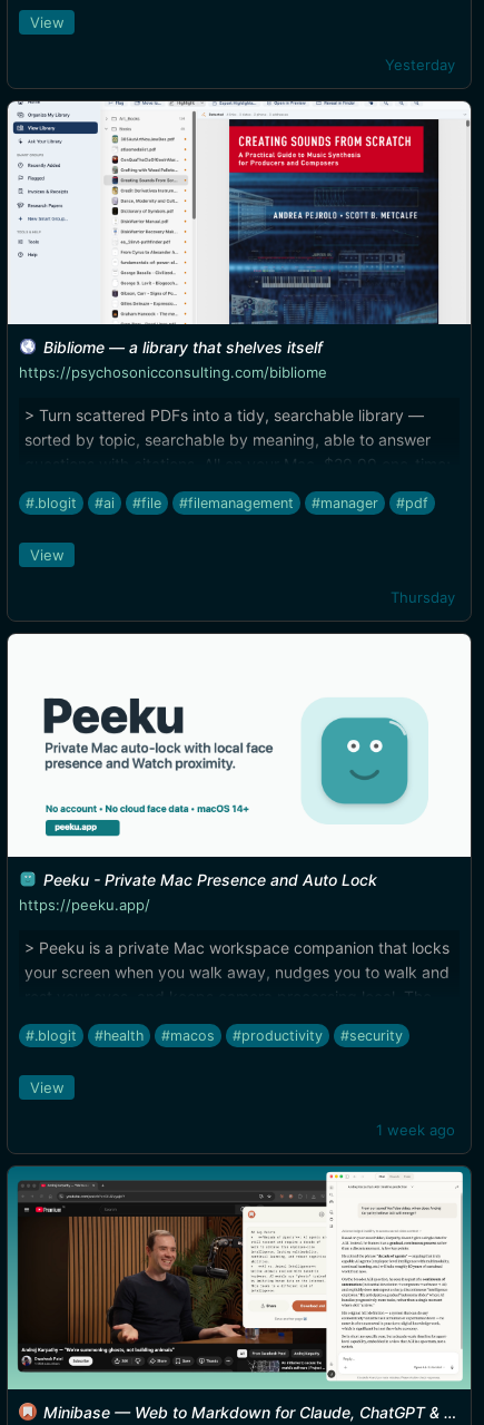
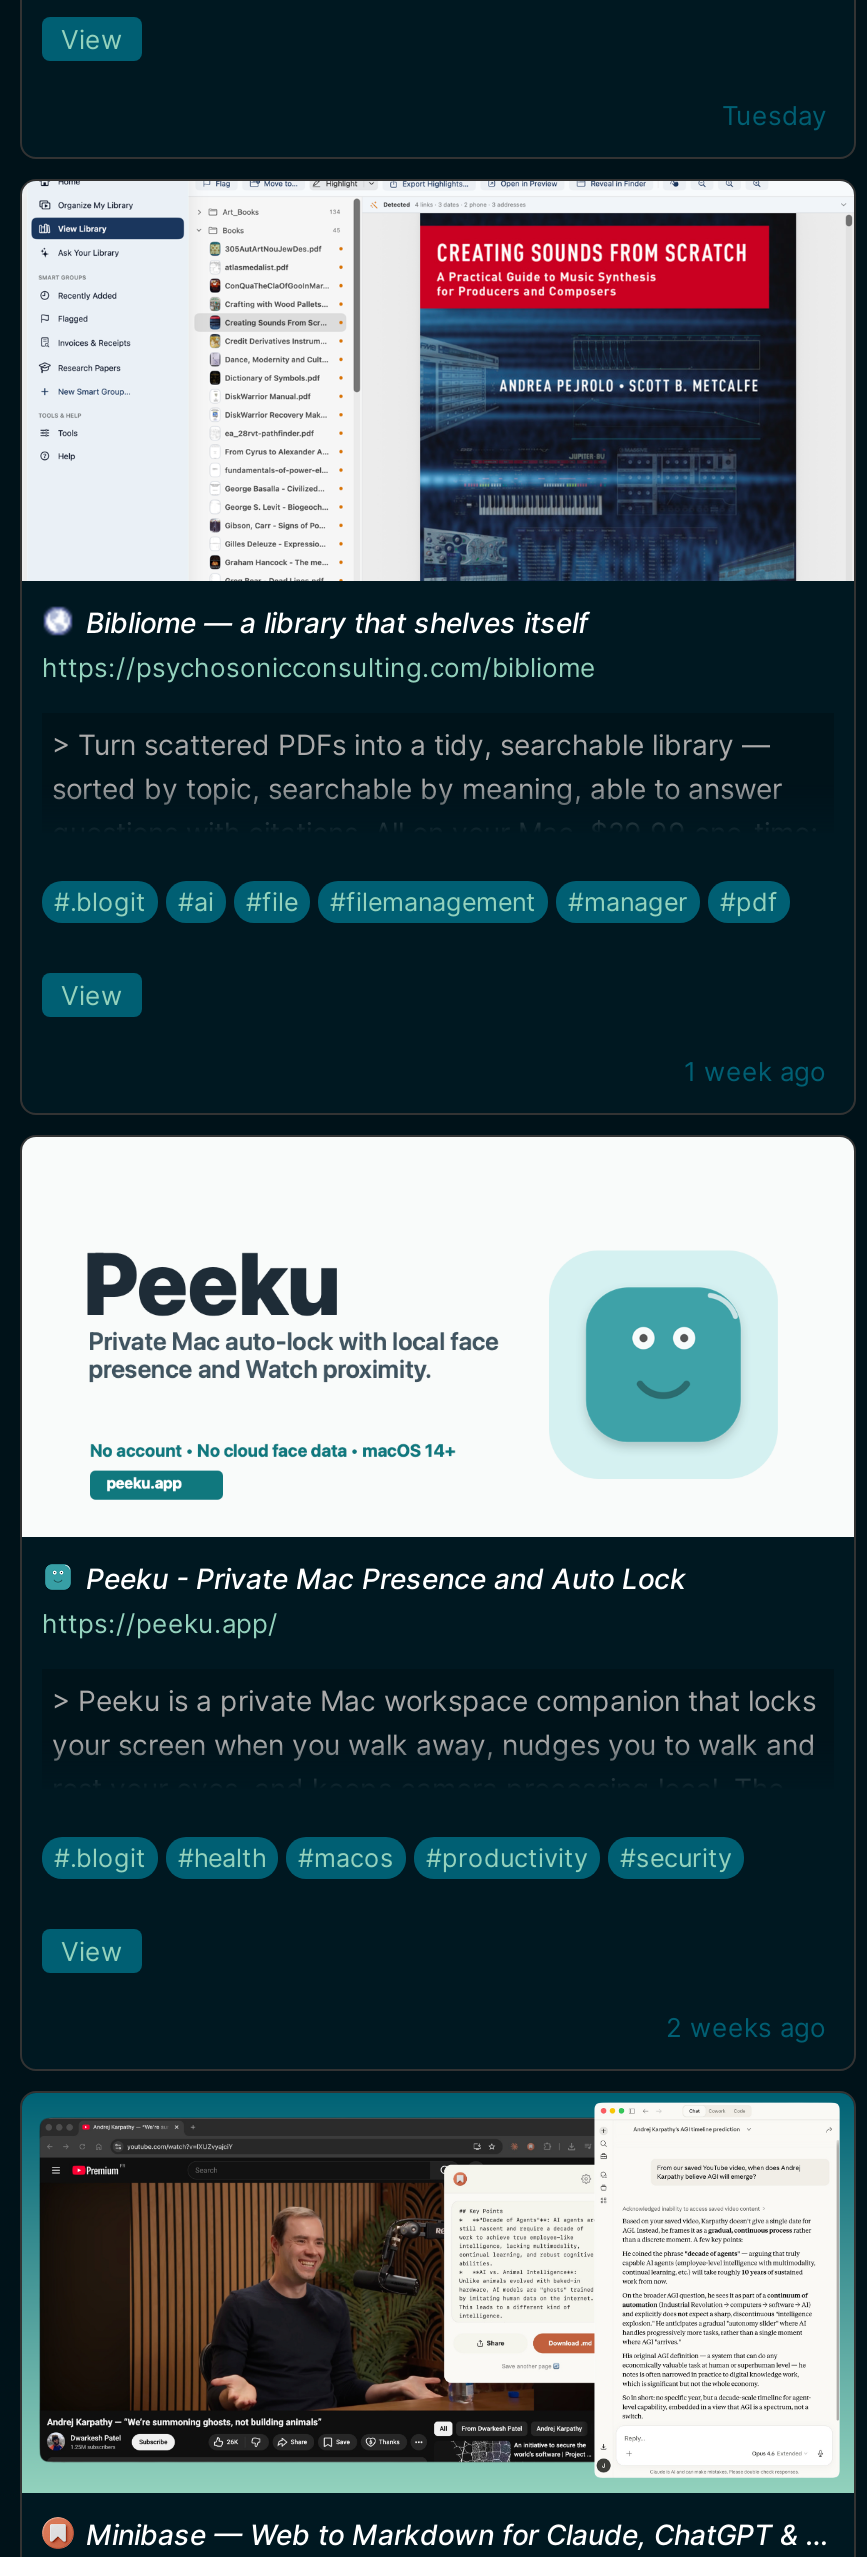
[385,56,455,73] Yesterday -> [722,99,826,131] Tuesday
[391,588,455,606] Thursday -> [684,1055,826,1087] 1 week ago
[376,1121,455,1138] 1 week ago -> [666,2010,826,2042] 2 weeks ago

